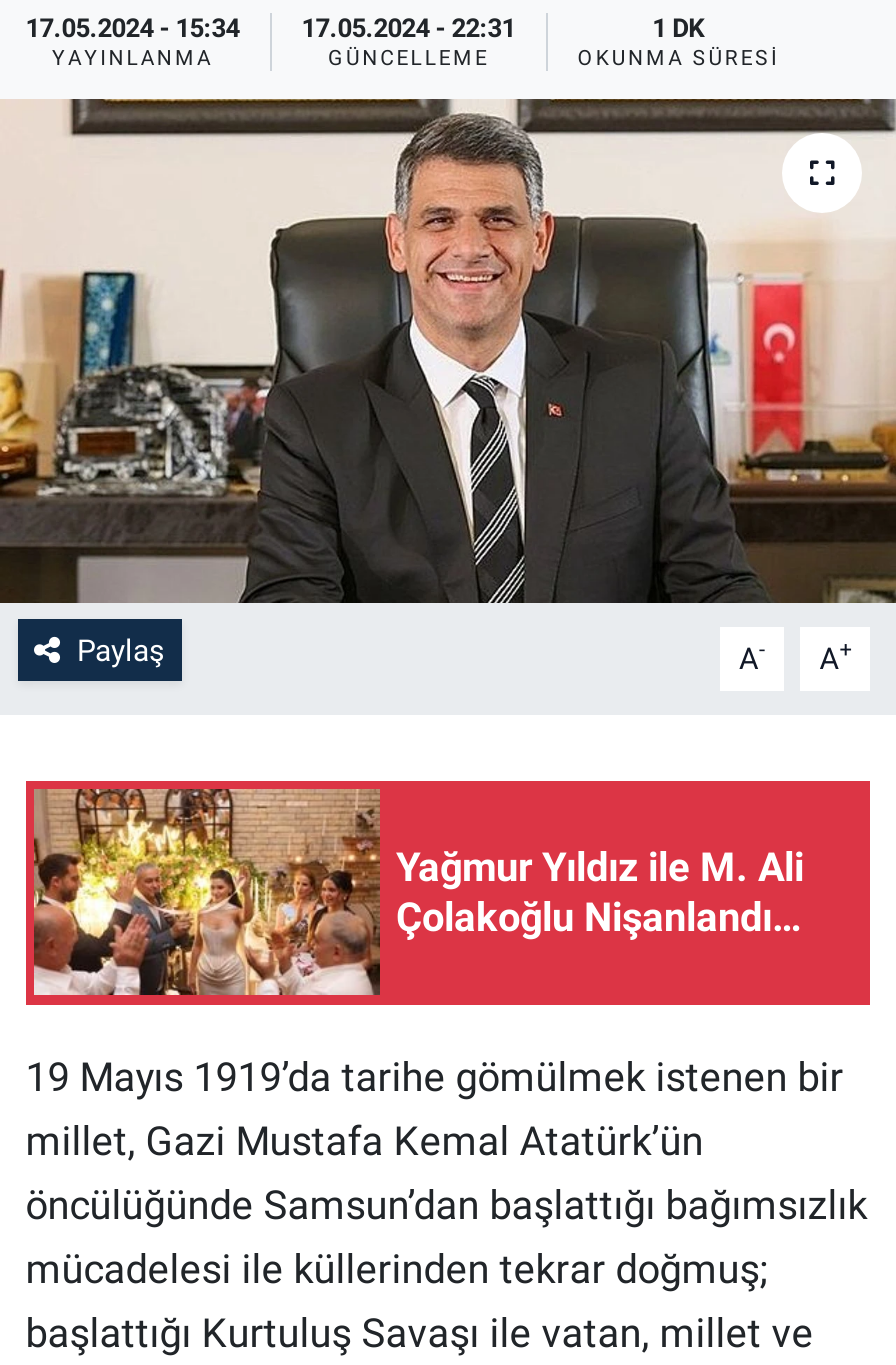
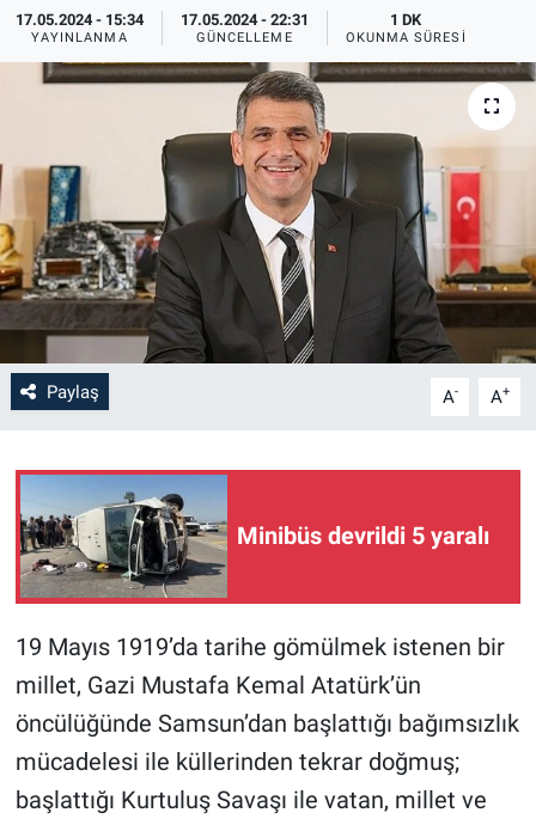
[32,787,804,997] [image] | Yağmur Yıldız ile M. Ali | Çolakoğlu Nişanlandı… -> [19,473,489,598] [image] | Minibüs devrildi 5 yaralı

